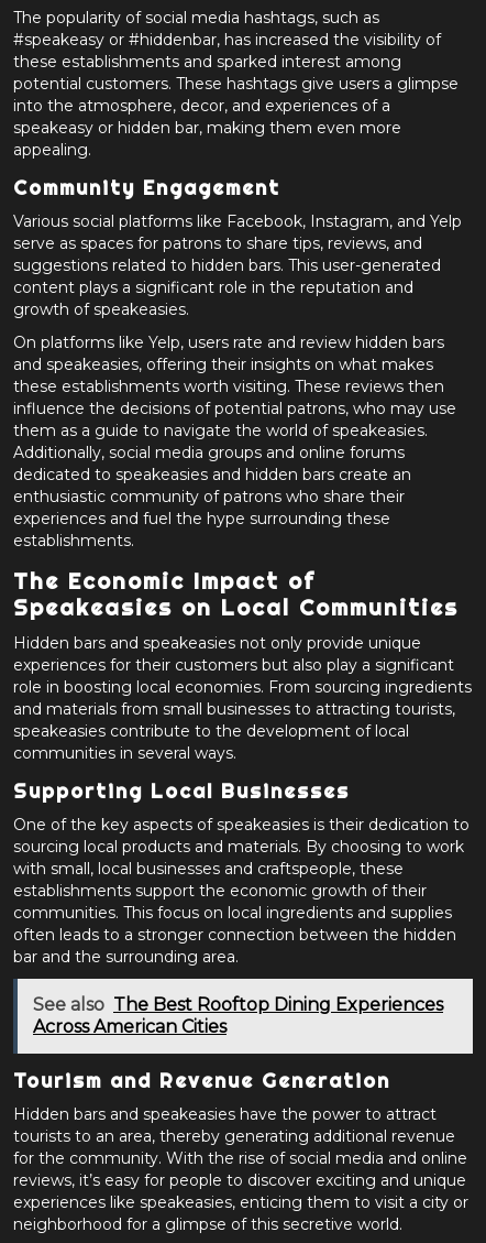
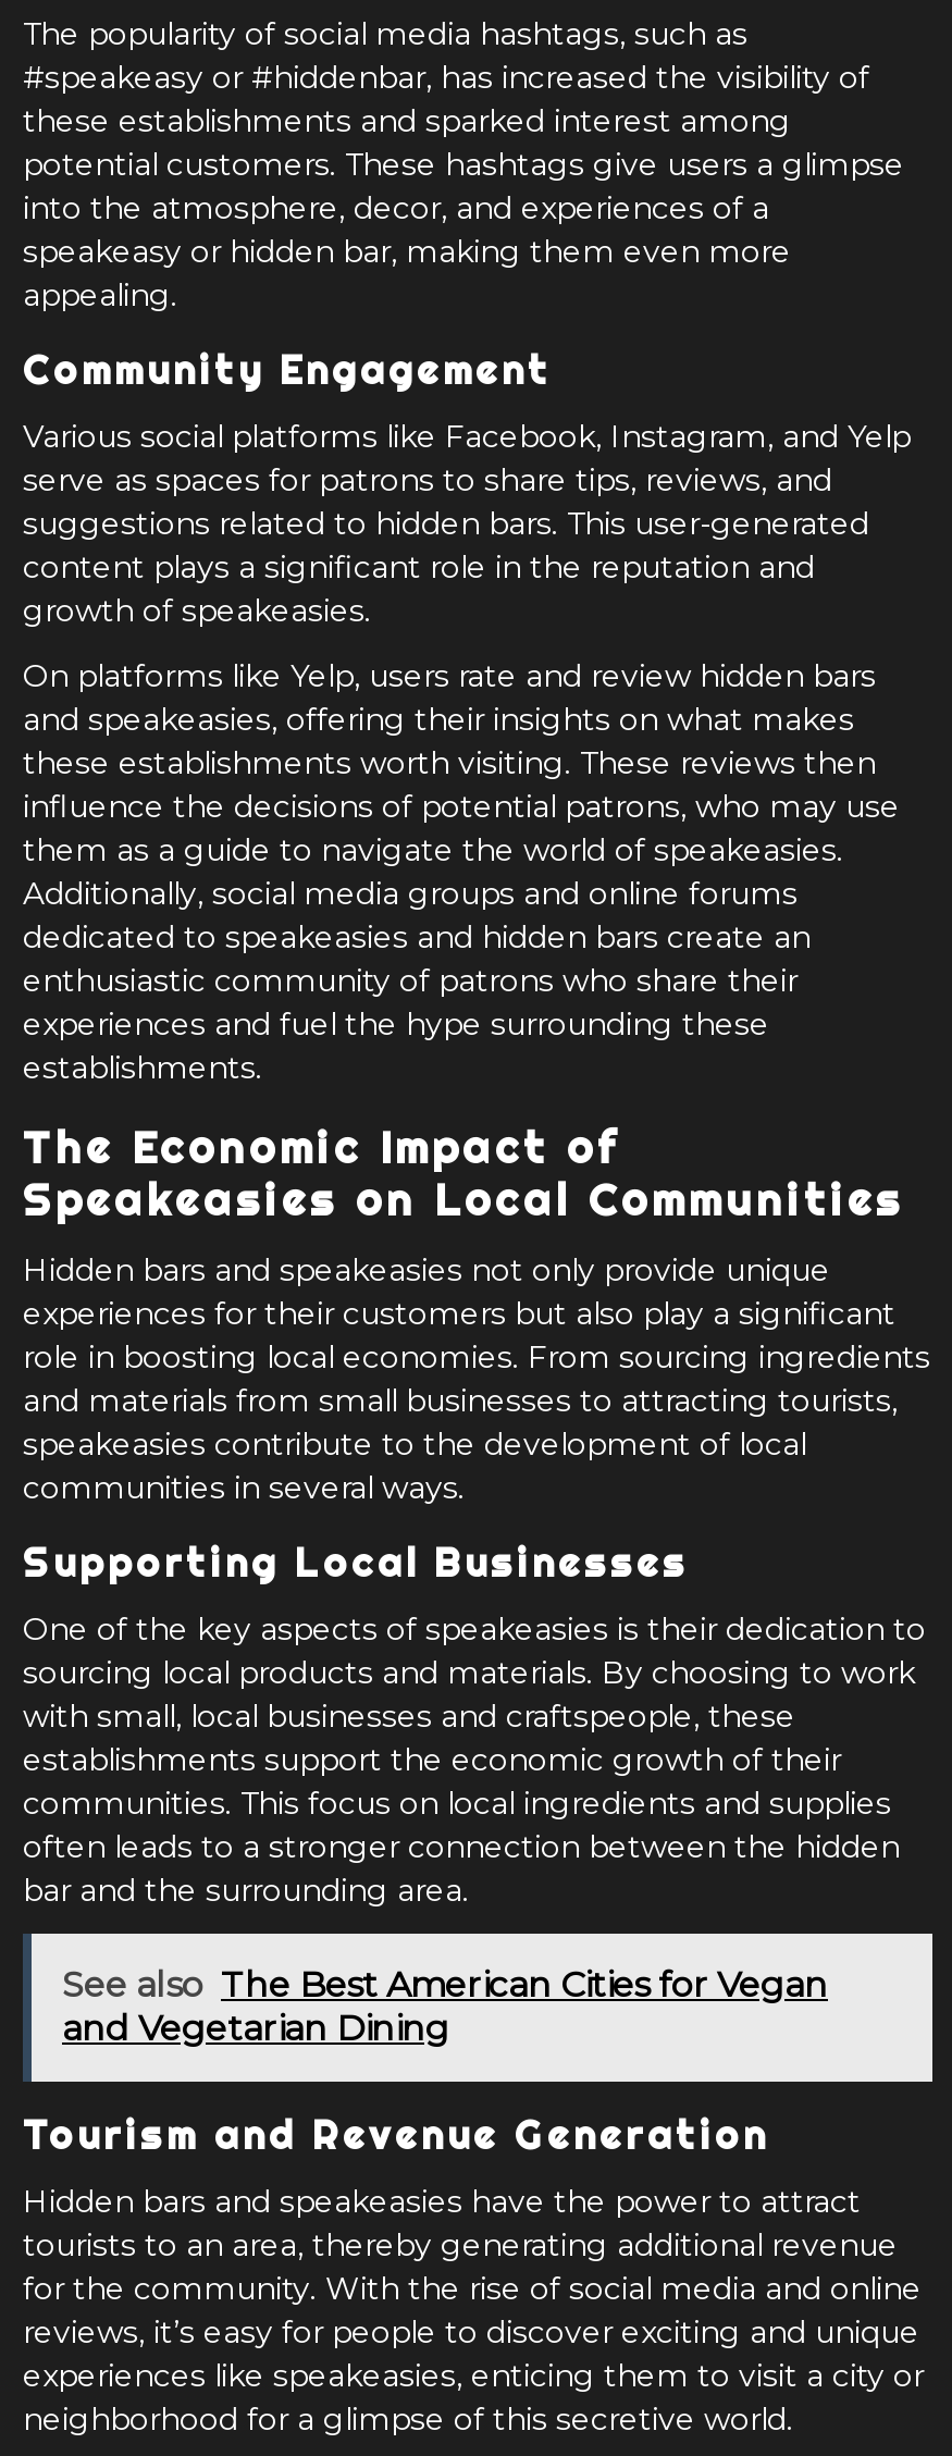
[33,994,443,1037] See also The Best Rooftop Dining Experiences | Across American Cities -> [62,1964,828,2049] See also The Best American Cities for Vegan | and Vegetarian Dining

